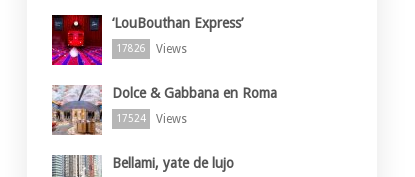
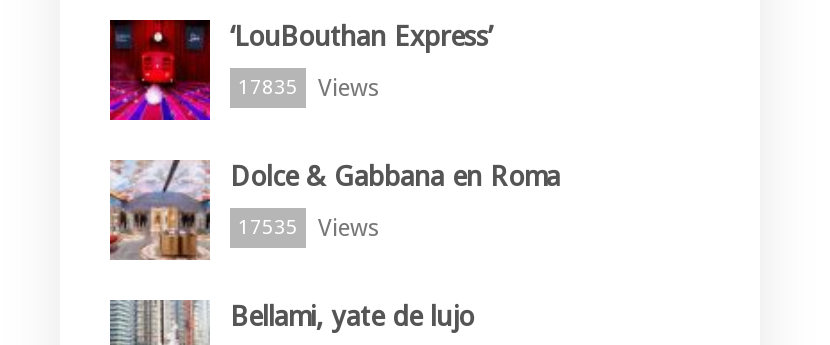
[116,42,187,56] 17826 Views -> [238,75,380,103] 17835 Views
[116,112,187,126] 17524 Views -> [238,215,380,243] 17535 Views

